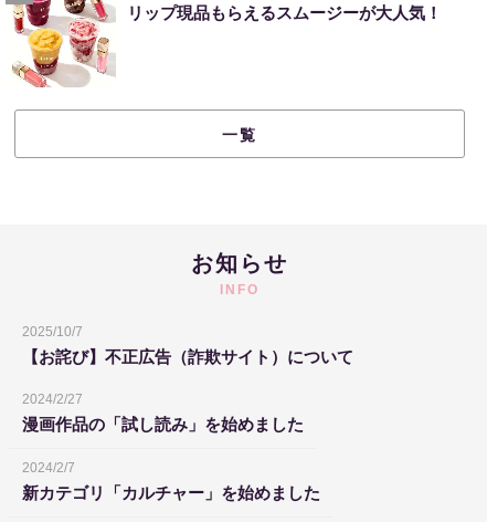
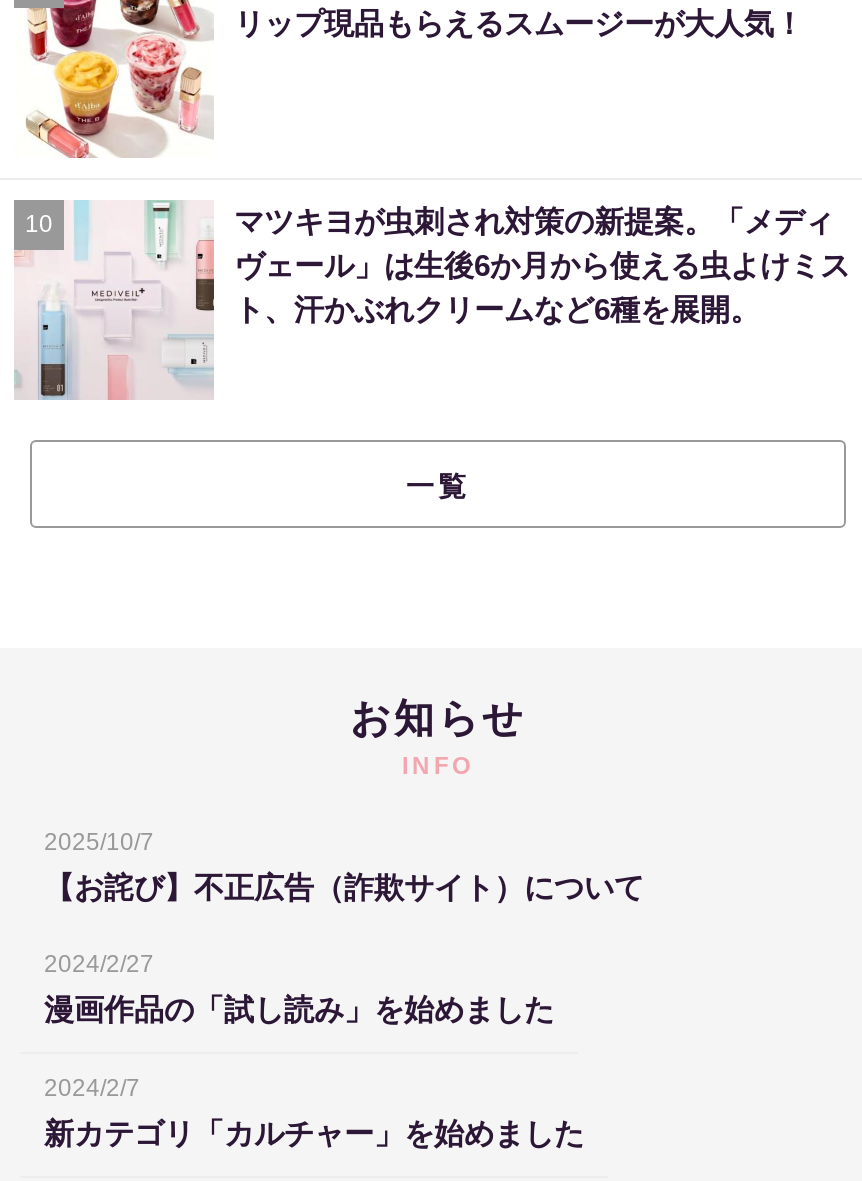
none -> [12,198,850,402] [image] | 10 | マツキヨが虫刺され対策の新提案。「メディ | ヴェール」は生後6か月から使える虫よけミス | ト、汗かぶれクリームなど6種を展開。

